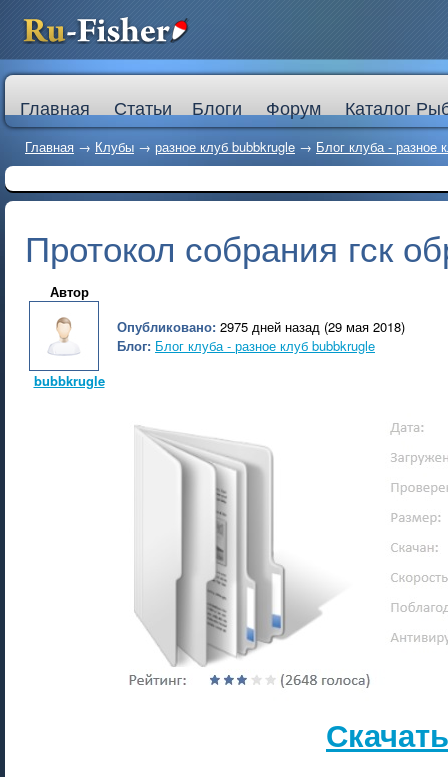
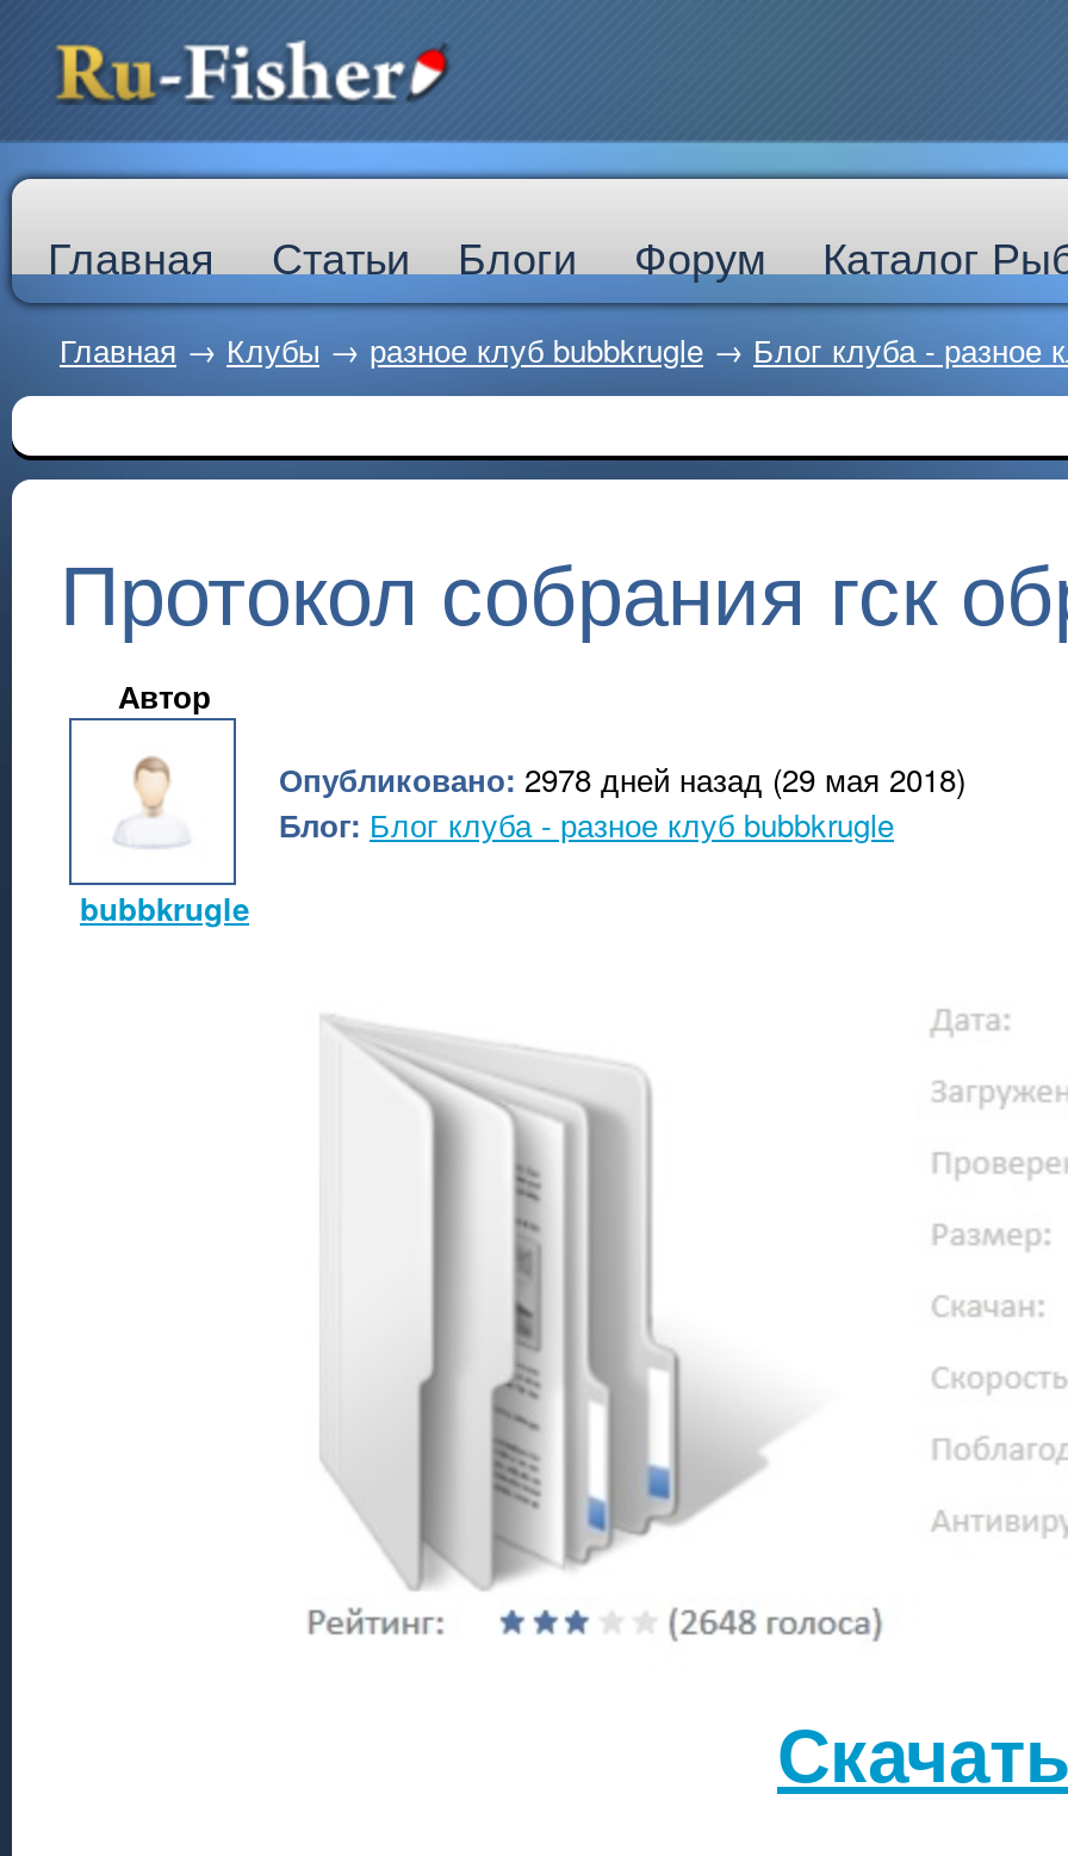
[117,317,405,336] Опубликовано: 2975 дней назад (29 мая 2018) -> [279,756,965,802] Опубликовано: 2978 дней назад (29 мая 2018)

